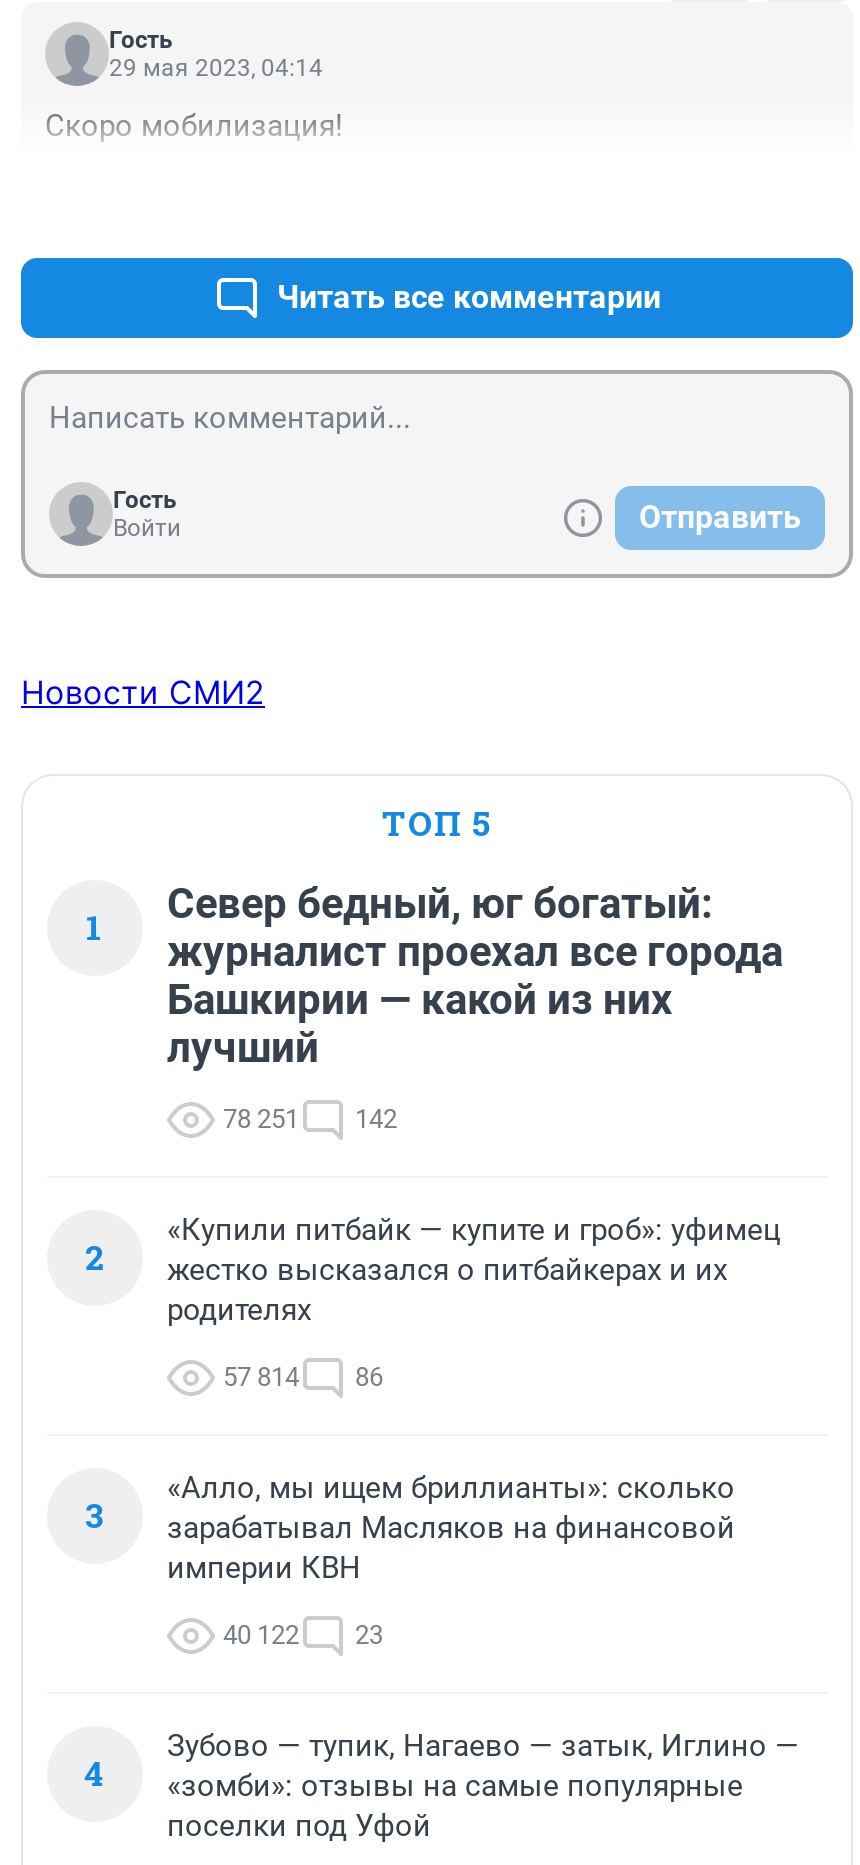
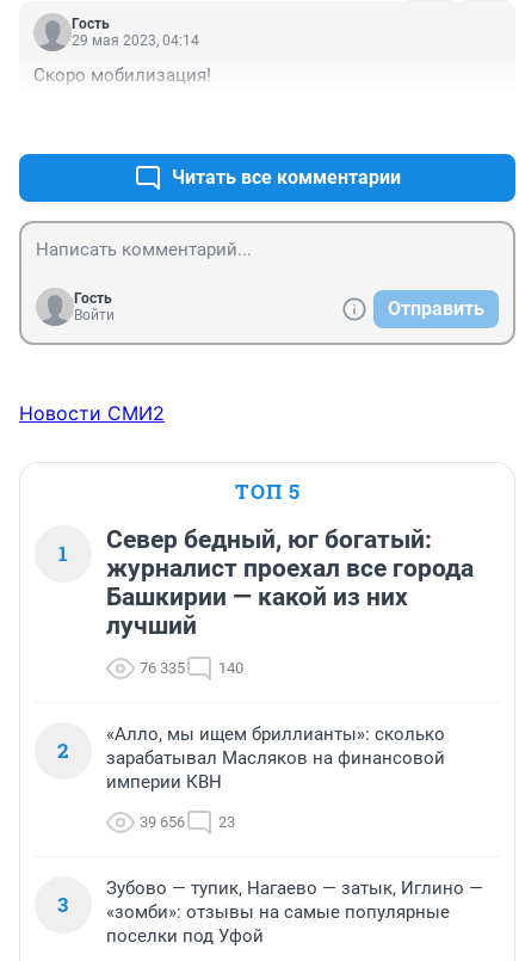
[223,1104,299,1134] 78 251 -> [140,659,185,677] 76 335
[355,1104,397,1134] 142 -> [218,659,243,677] 140
[85,1212,781,1538] «Купили питбайк — купите и гроб»: уфимец | жестко высказался о питбайкерах и их | родителях | 57 814 | 86 | 3 -> none
[223,1620,383,1650] 40 122 23 -> [140,813,235,831] 39 656 23
[84,1750,743,1804] 4 «зомби»: отзывы на самые популярные -> [57,891,450,923] 3 «зомби»: отзывы на самые популярные

